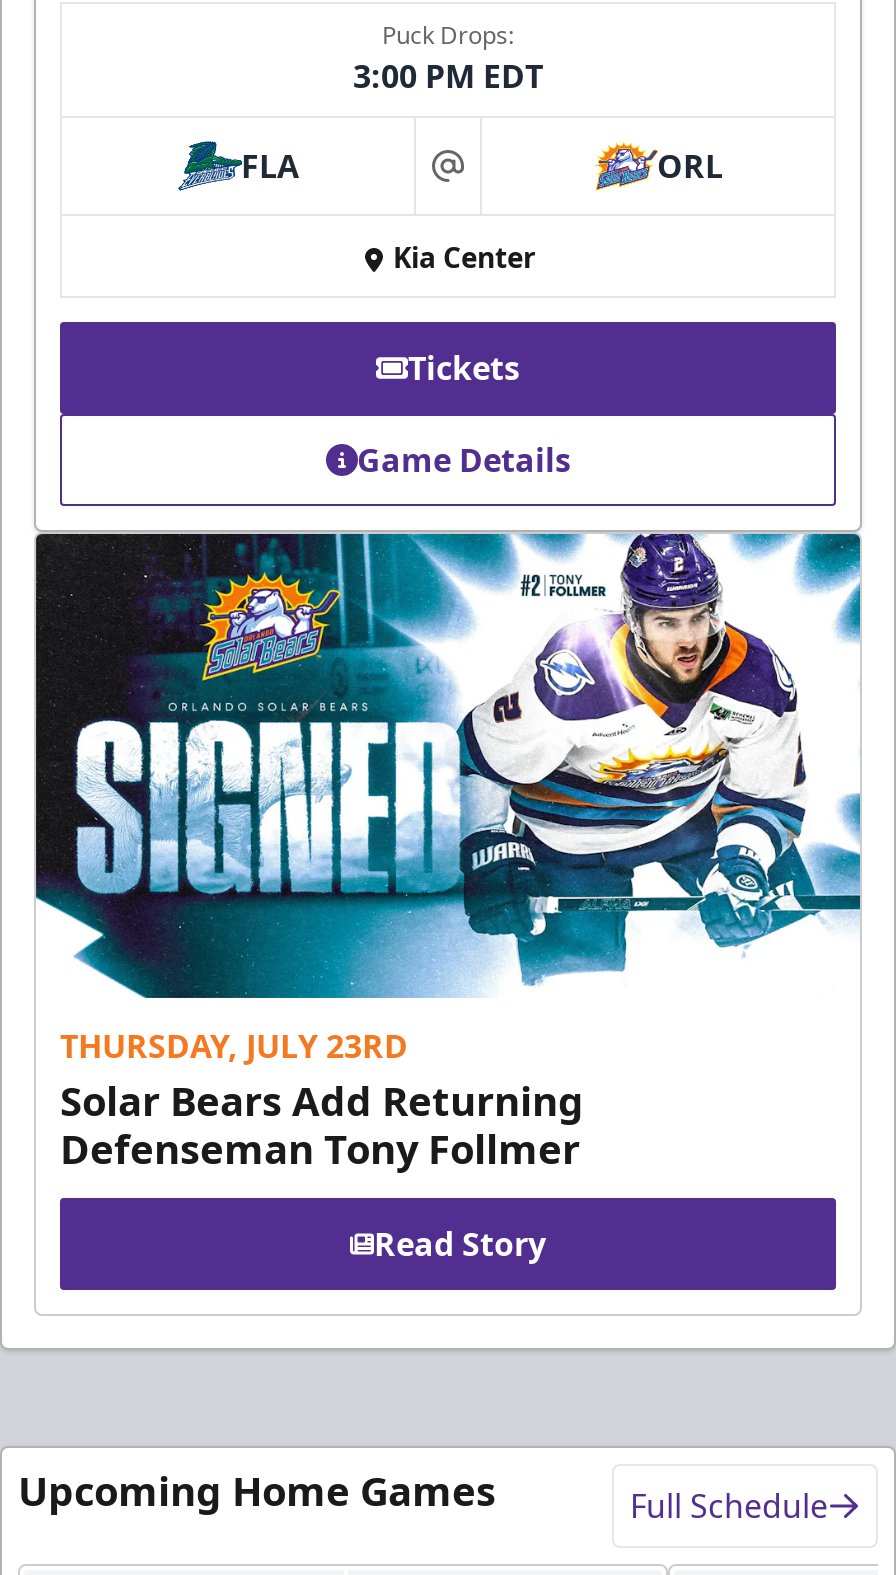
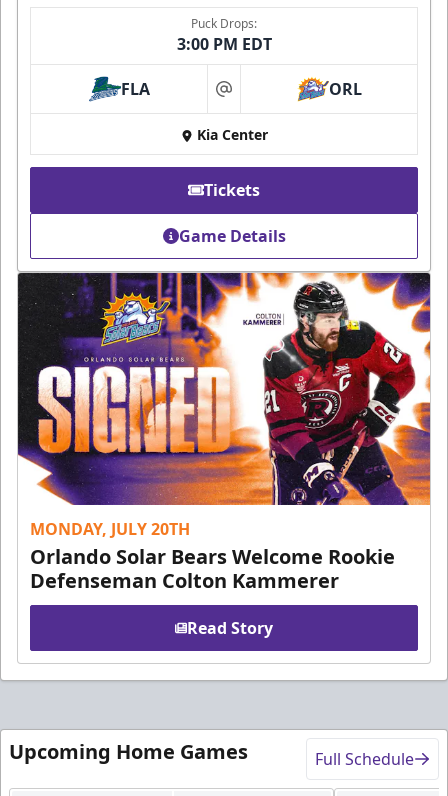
[36,531,862,1175] [image] | THURSDAY, JULY 23RD | Solar Bears Add Returning | Defenseman Tony Follmer -> [18,272,431,594] [image] | MONDAY, JULY 20TH | Orlando Solar Bears Welcome Rookie | Defenseman Colton Kammerer

